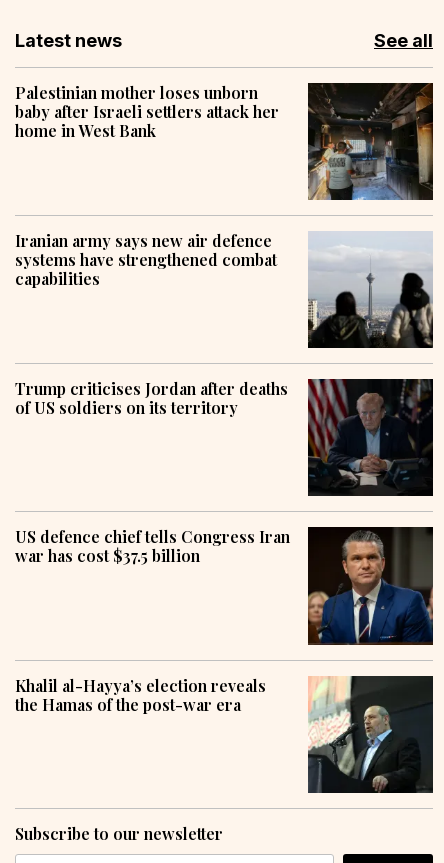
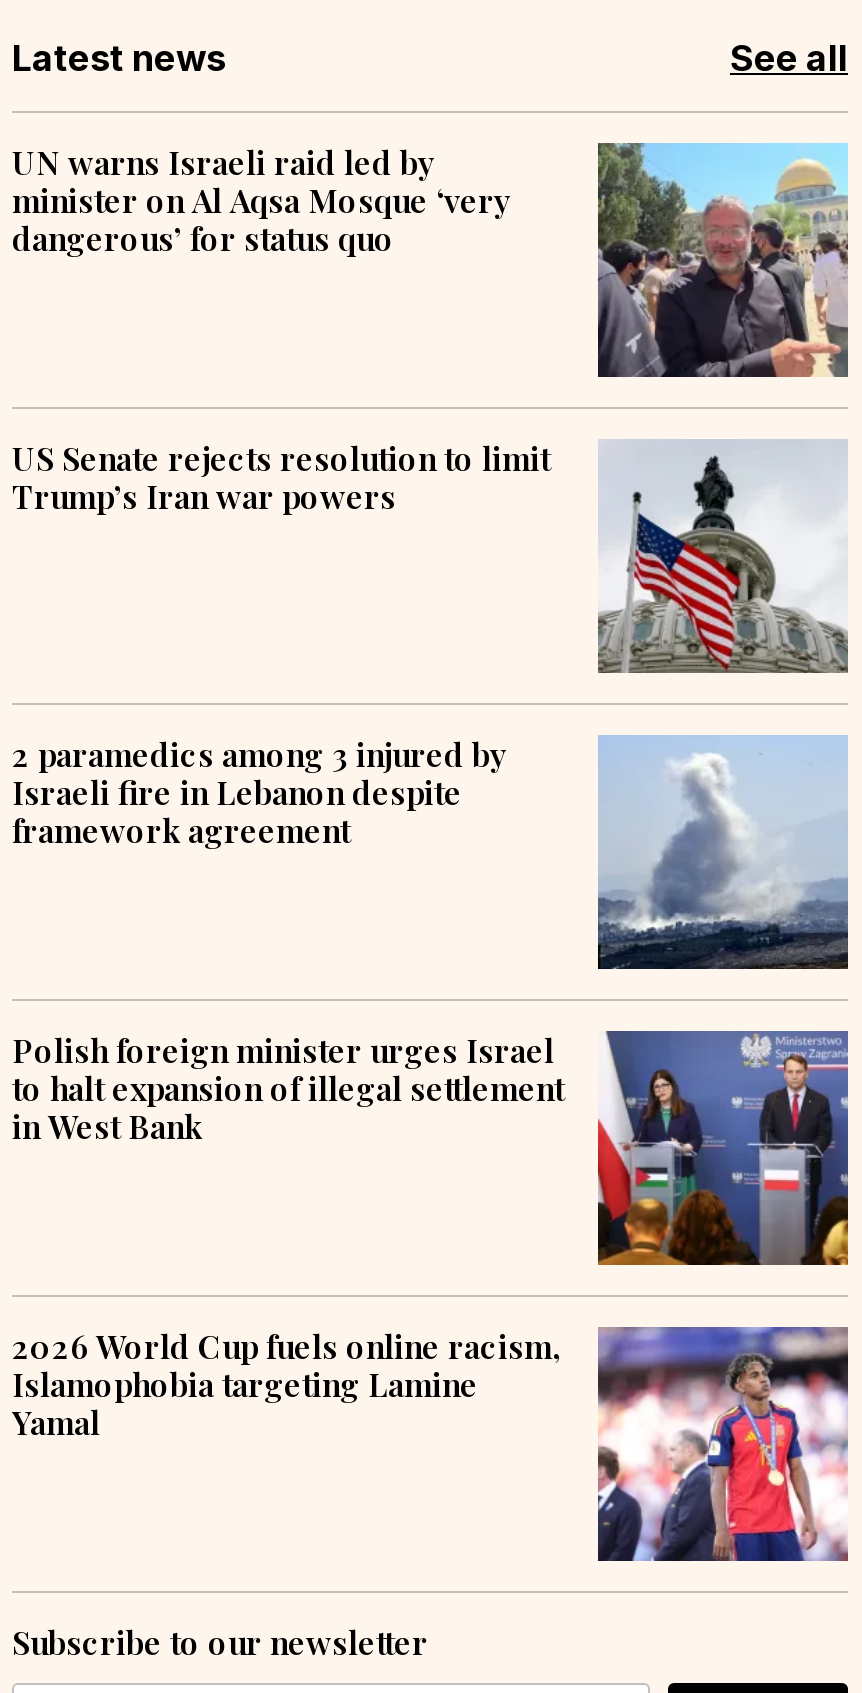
[15,82,279,141] Palestinian mother loses unborn | baby after Israeli settlers attack her | home in West Bank -> [12,141,512,259] UN warns Israeli raid led by | minister on Al Aqsa Mosque ‘very | dangerous’ for status quo
[308,82,434,201] [image] -> [596,142,850,380] [image]
[15,230,434,348] [image] | Iranian army says new air defence | systems have strengthened combat | capabilities -> [12,437,850,674] [image] | US Senate rejects resolution to limit | Trump’s Iran war powers
[15,378,288,418] Trump criticises Jordan after deaths | of US soldiers on its territory -> [12,733,508,851] 2 paramedics among 3 injured by | Israeli fire in Lebanon despite | framework agreement
[307,378,434,497] [image] -> [596,734,850,972] [image]
[15,526,434,646] [image] | US defence chief tells Congress Iran | war has cost $37.5 billion -> [12,1029,850,1266] [image] | Polish foreign minister urges Israel | to halt expansion of illegal settlement | in West Bank
[15,674,266,714] Khalil al-Hayya’s election reveals | the Hamas of the post-war era -> [12,1325,560,1443] 2026 World Cup fuels online racism, | Islamophobia targeting Lamine | Yamal
[307,675,434,794] [image] -> [596,1326,850,1562] [image]

